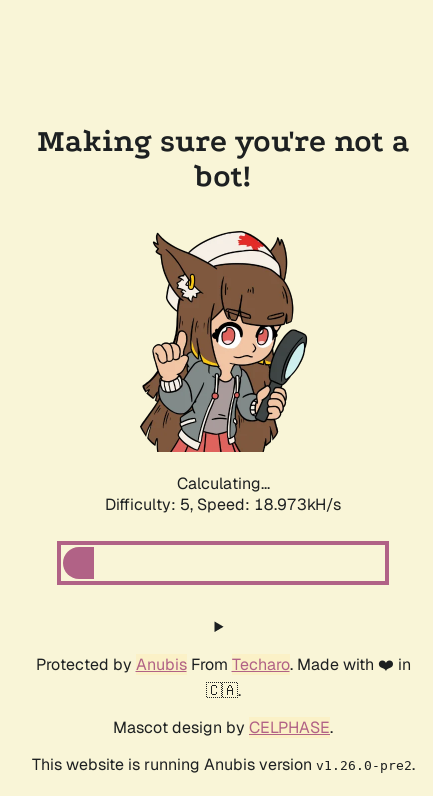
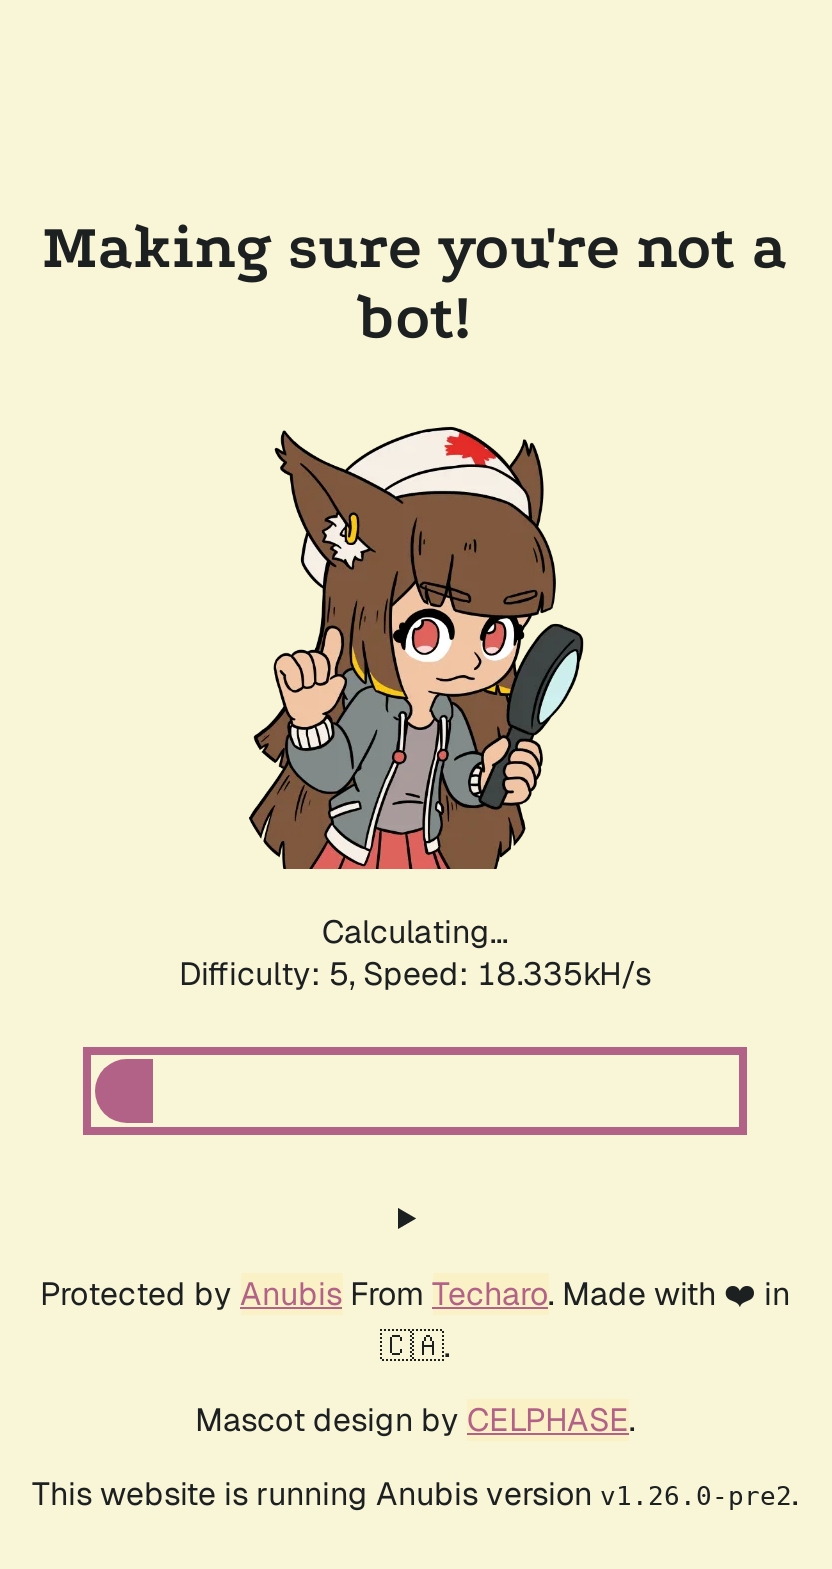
[105,494,341,515] Difficulty: 5, Speed: 18.973kH/s -> [179,953,651,995] Difficulty: 5, Speed: 18.335kH/s

